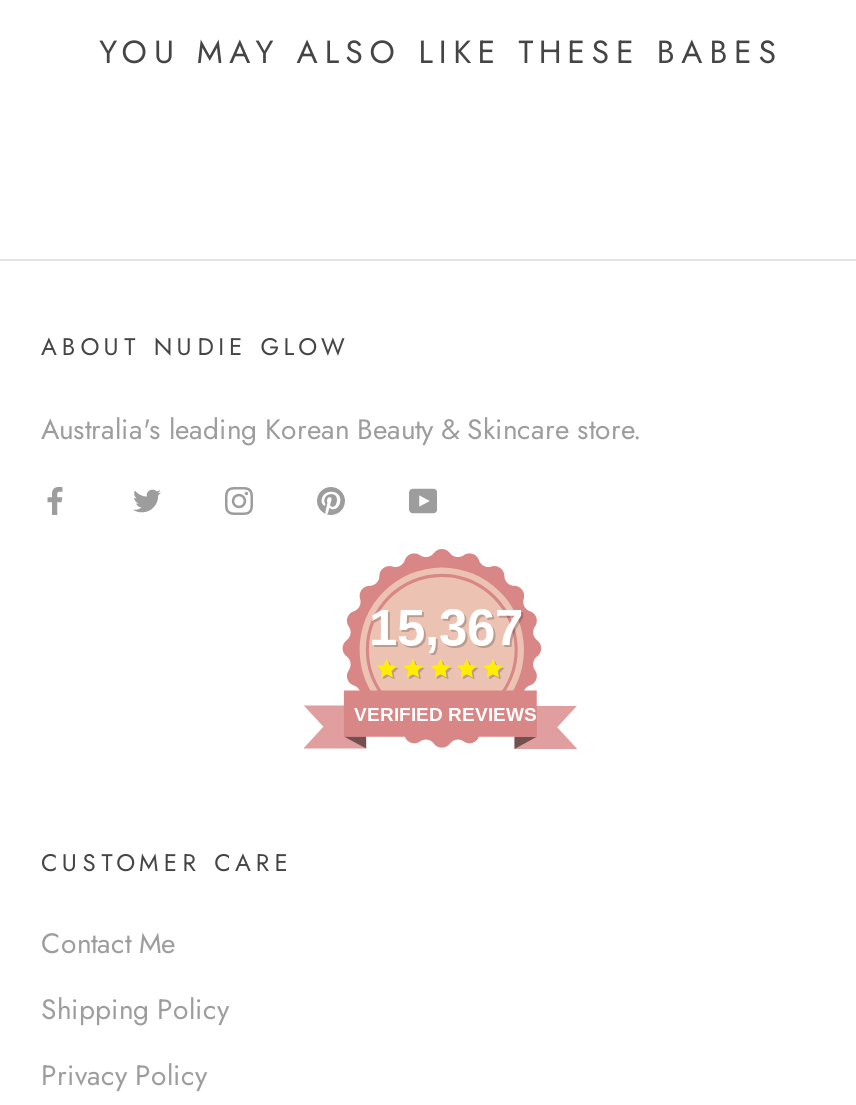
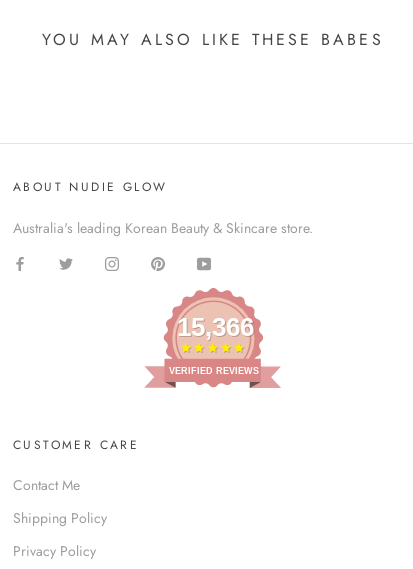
[369,599,523,656] 15,367 -> [177,313,254,341] 15,366

